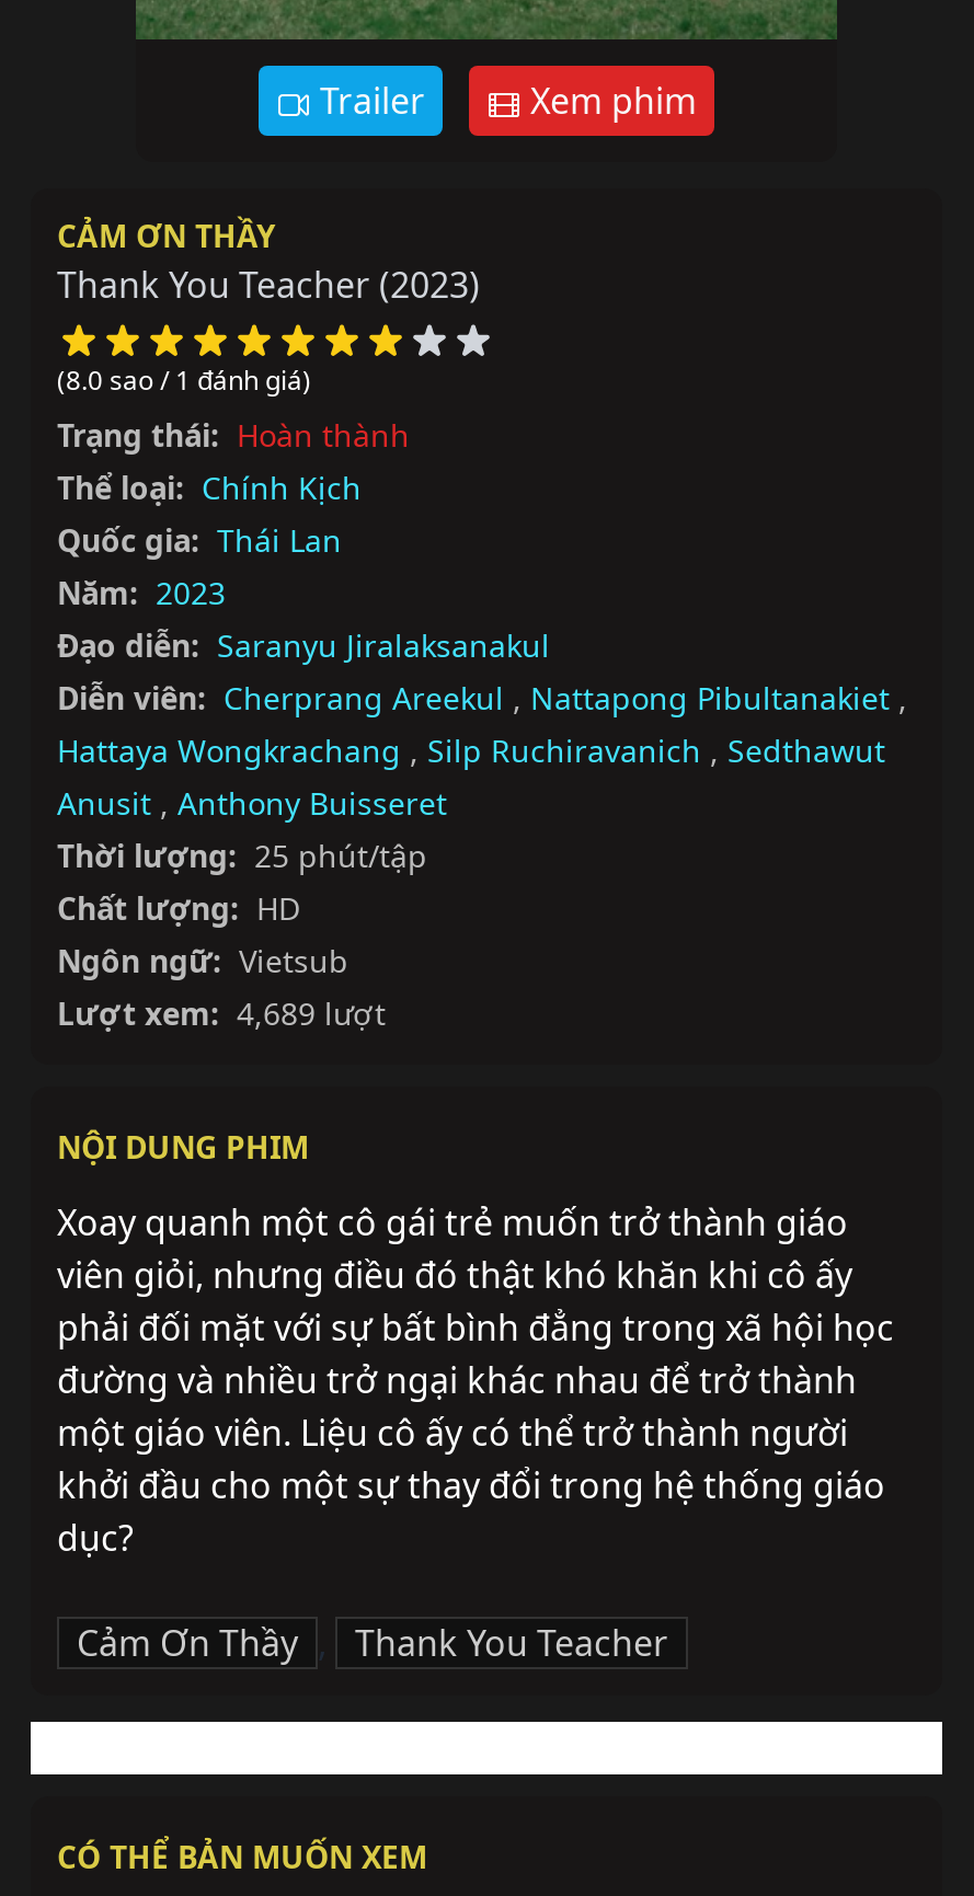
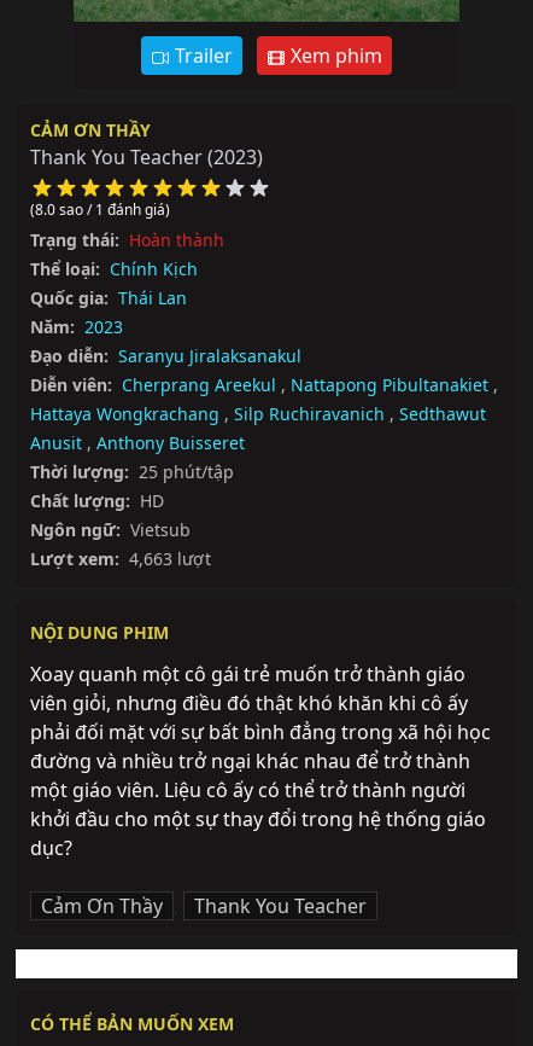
[57,992,386,1034] Lượt xem: 4,689 lượt -> [30,547,211,570] Lượt xem: 4,663 lượt

